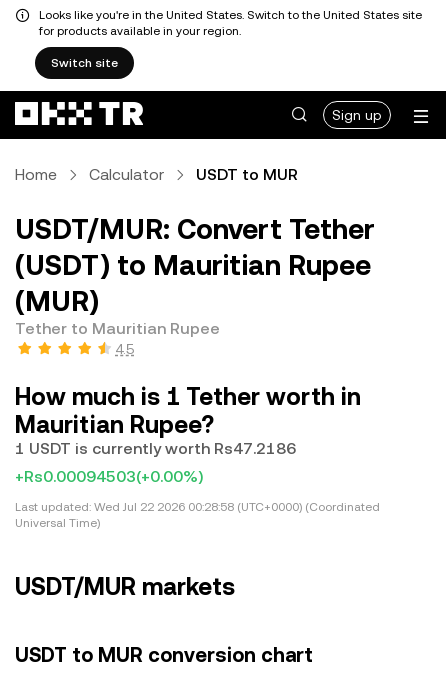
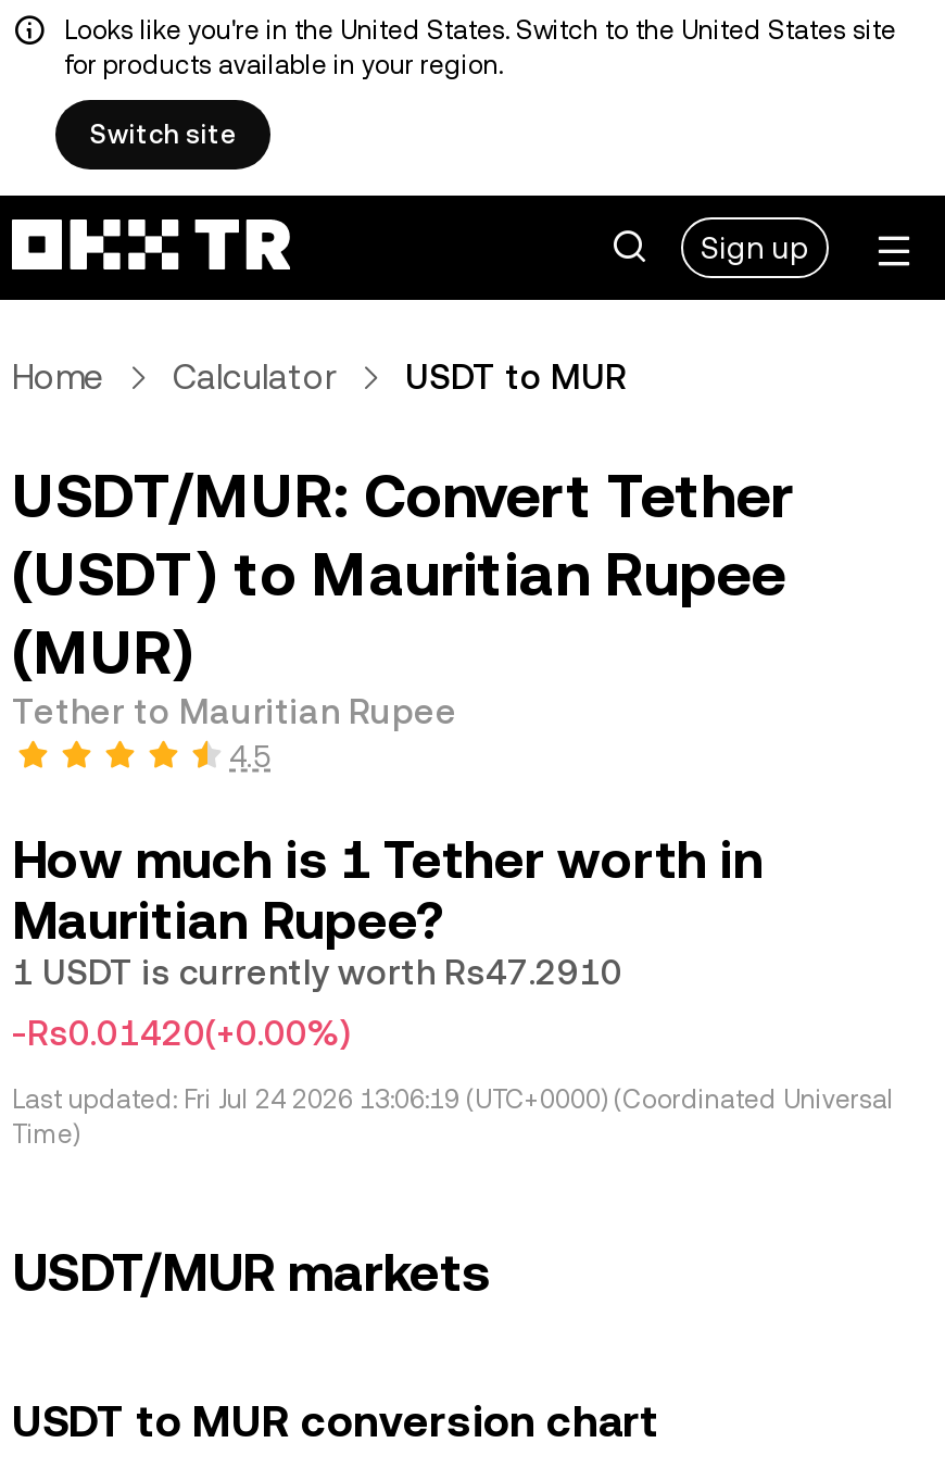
[15,439,296,458] 1 USDT is currently worth Rs47.2186 -> [12,952,622,993] 1 USDT is currently worth Rs47.2910
[15,467,203,486] +Rs0.00094503(+0.00%) -> [12,1013,351,1054] -Rs0.01420(+0.00%)
[15,500,380,530] Last updated: Wed Jul 22 2026 00:28:58 (UTC+0000) (Coordinated | Universal Time) -> [12,1084,894,1150] Last updated: Fri Jul 24 2026 13:06:19 (UTC+0000) (Coordinated Universal | Time)

